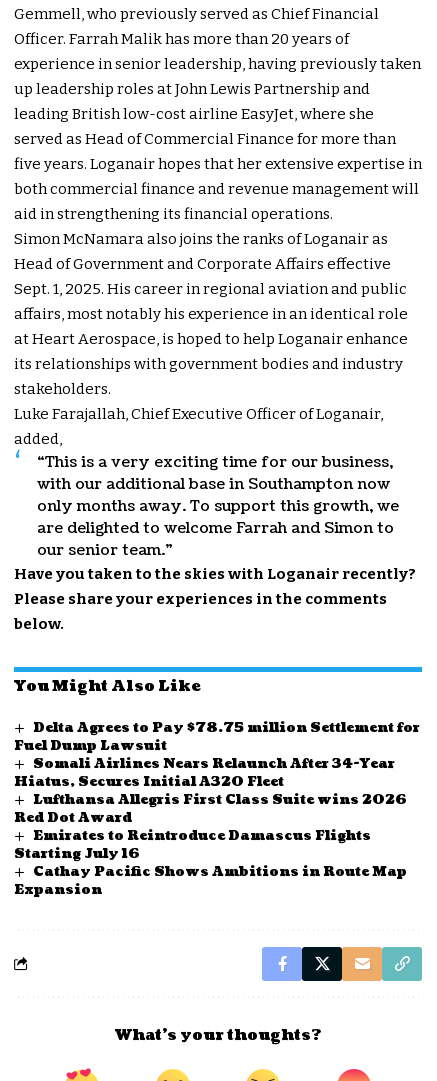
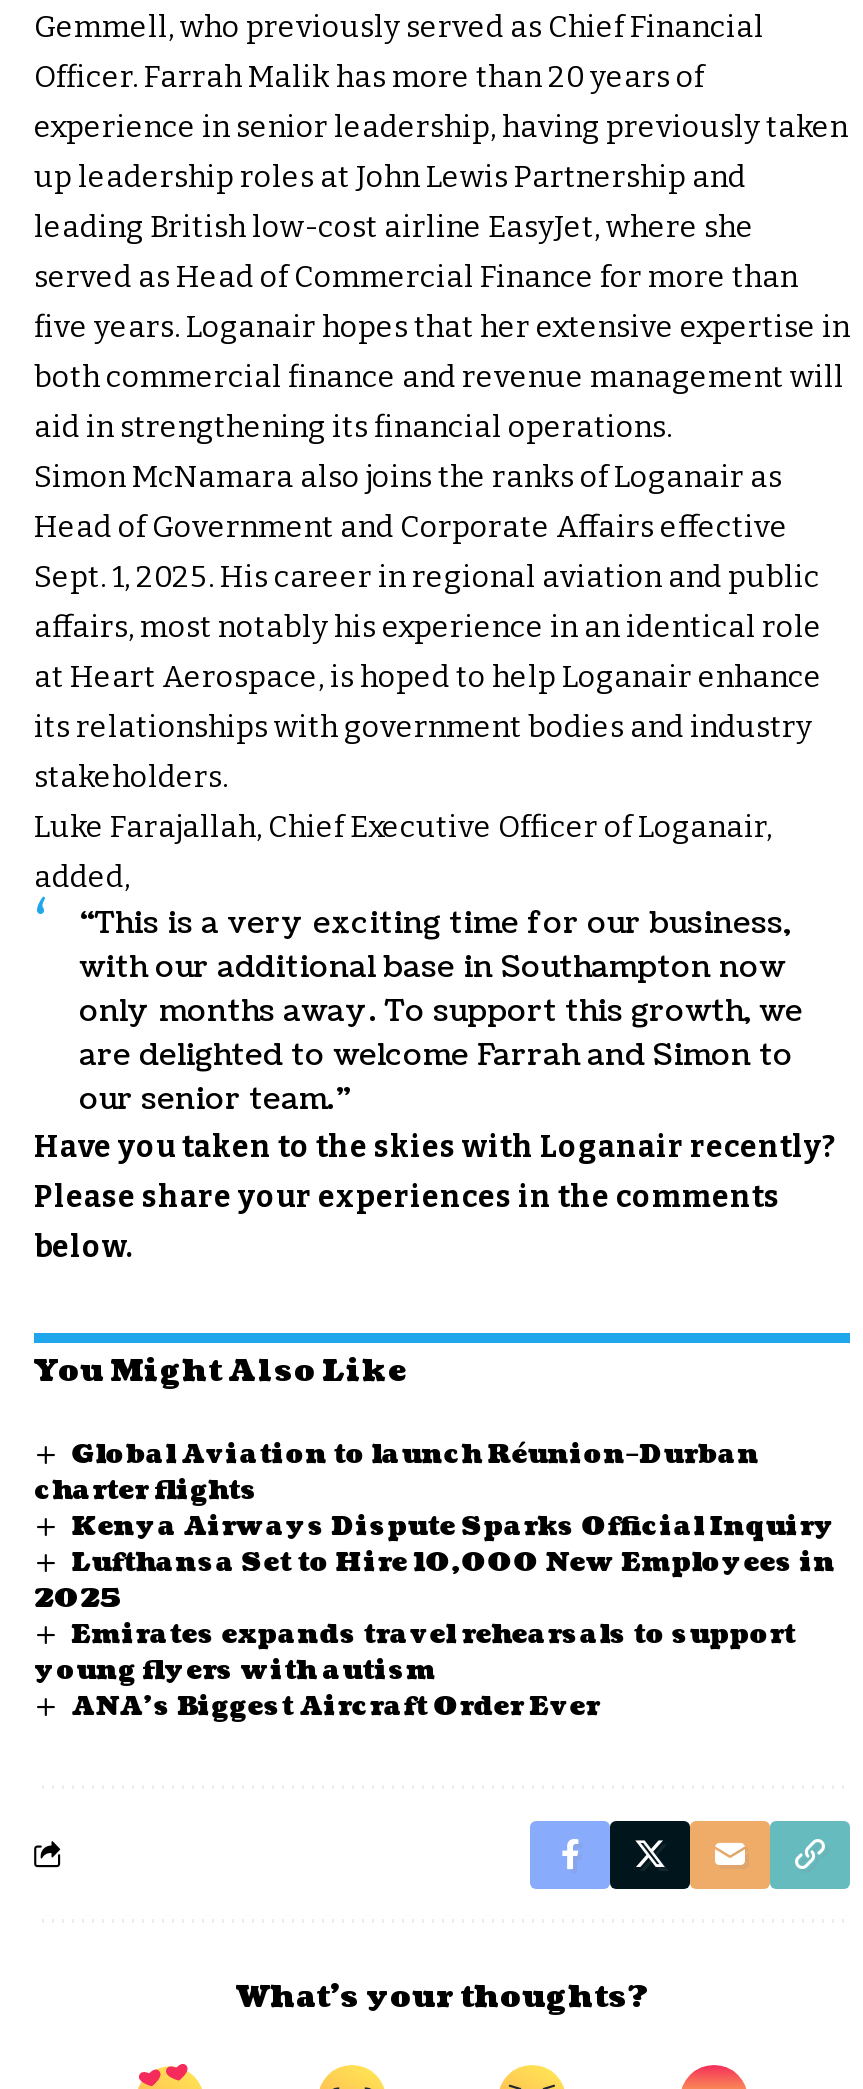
[14,719,420,899] Delta Agrees to Pay $78.75 million Settlement for | Fuel Dump Lawsuit | Somali Airlines Nears Relaunch After 34-Year | Hiatus, Secures Initial A320 Fleet | Lufthansa Allegris First Class Suite wins 2026 | Red Dot Award | Emirates to Reintroduce Damascus Flights | Starting July 16 | Cathay Pacific Shows Ambitions in Route Map | Expansion -> [34,1437,835,1726] Global Aviation to launch Réunion–Durban | charter flights | Kenya Airways Dispute Sparks Official Inquiry | Lufthansa Set to Hire 10,000 New Employees in | 2025 | Emirates expands travel rehearsals to support | young flyers with autism | ANA’s Biggest Aircraft Order Ever

